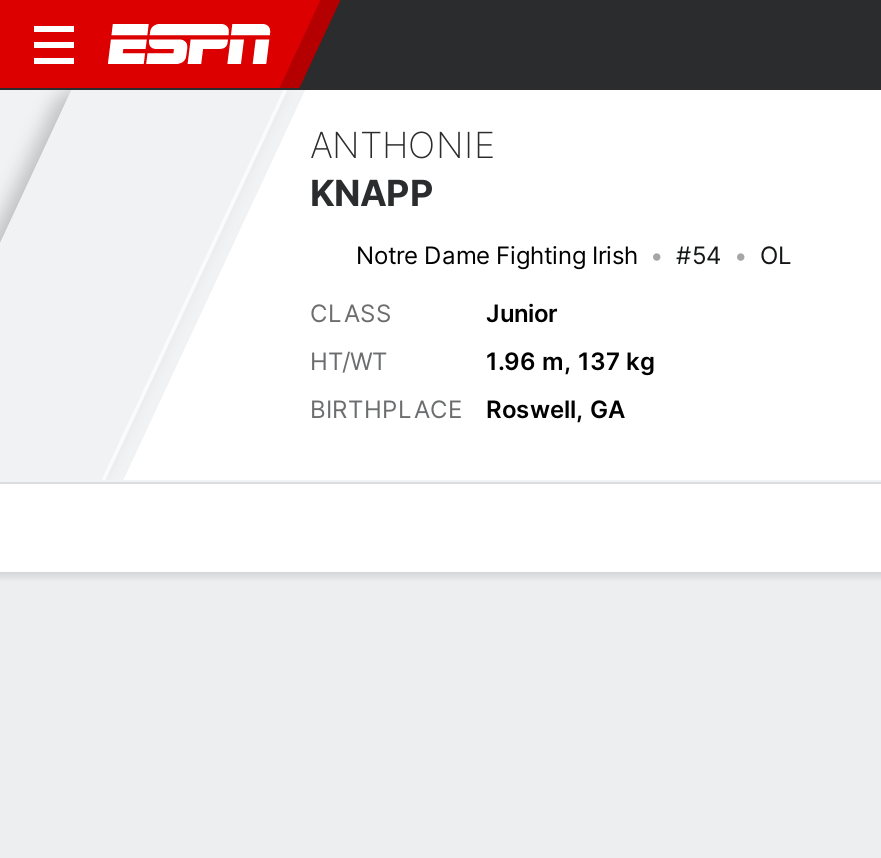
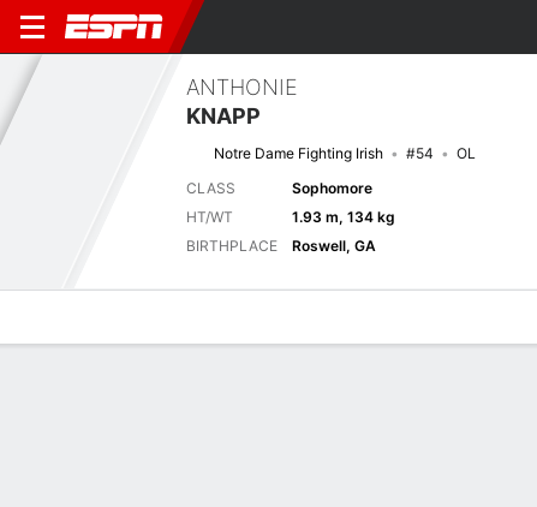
[486,297,558,327] Junior -> [292,178,372,196] Sophomore
[486,345,656,375] 1.96 m, 137 kg -> [292,207,395,225] 1.93 m, 134 kg

